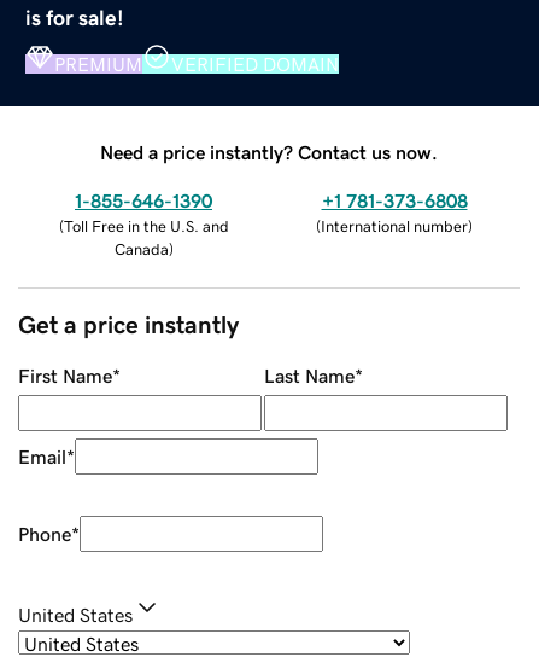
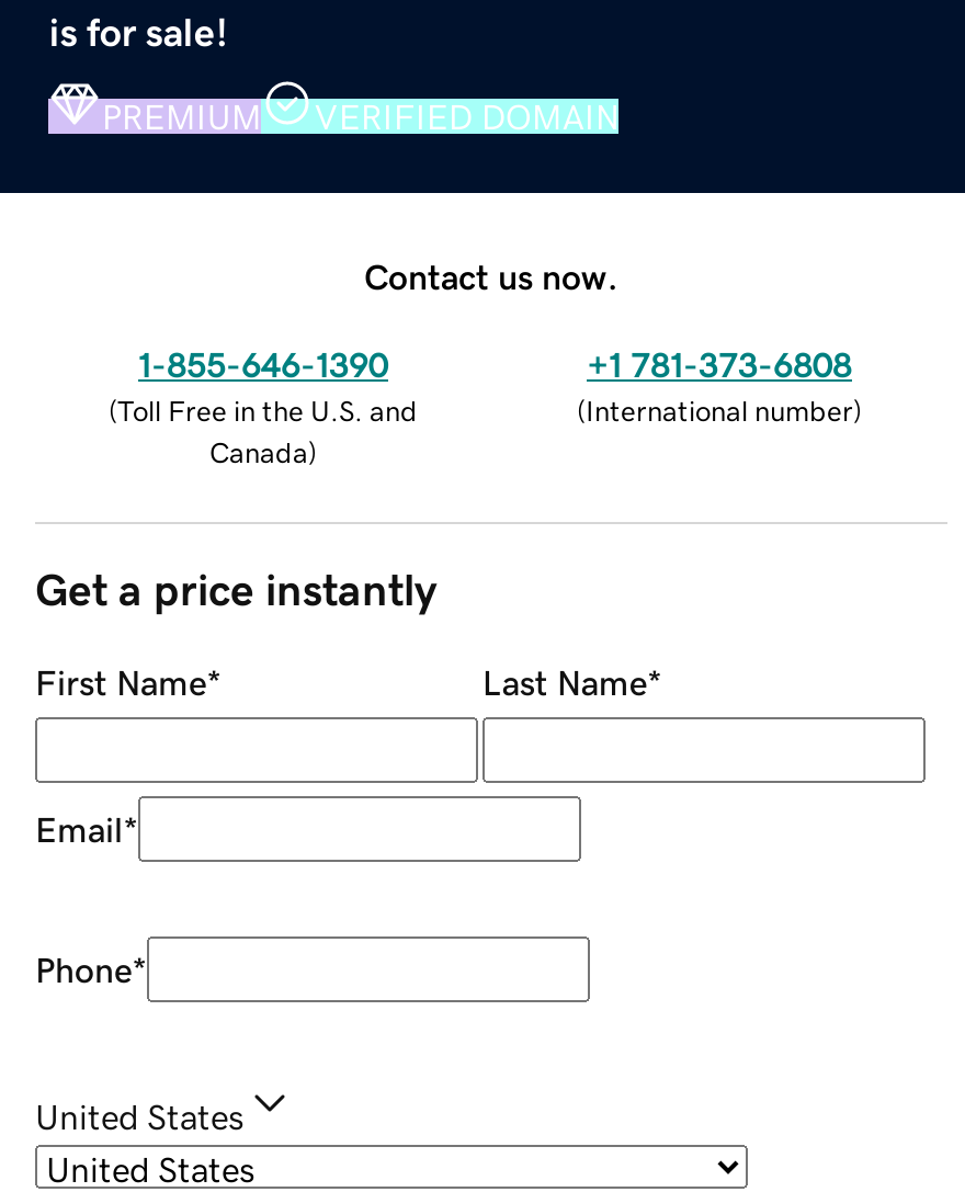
[100,142,438,161] Need a price instantly? Contact us now. -> [364,258,618,293] Contact us now.

